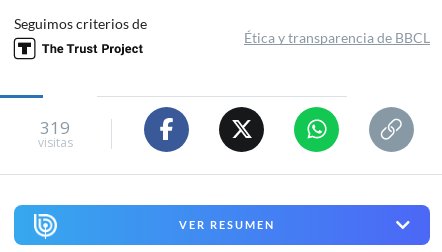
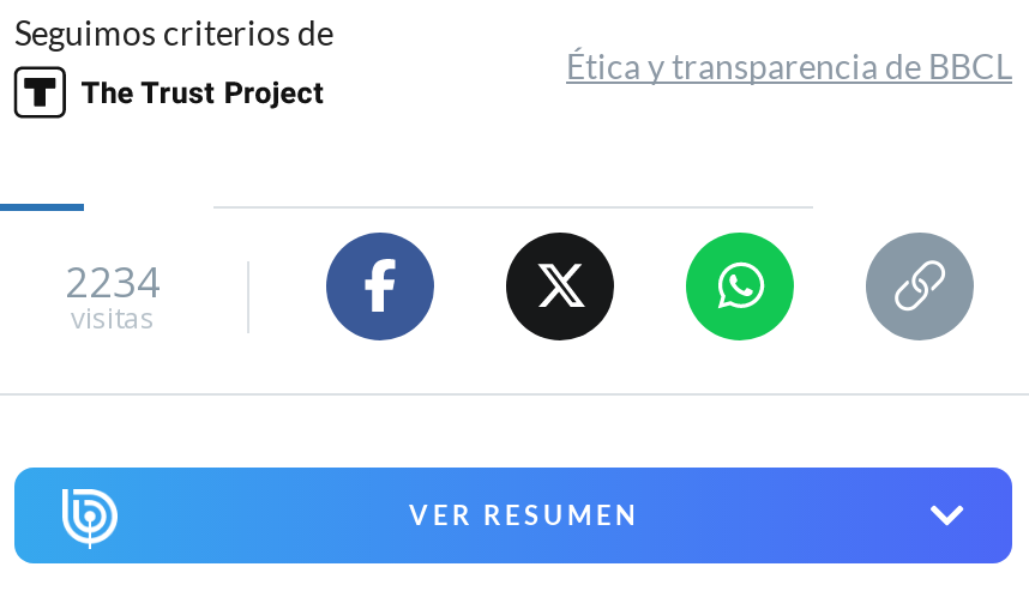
[40,116,70,139] 319 -> [65,254,161,310] 2234

